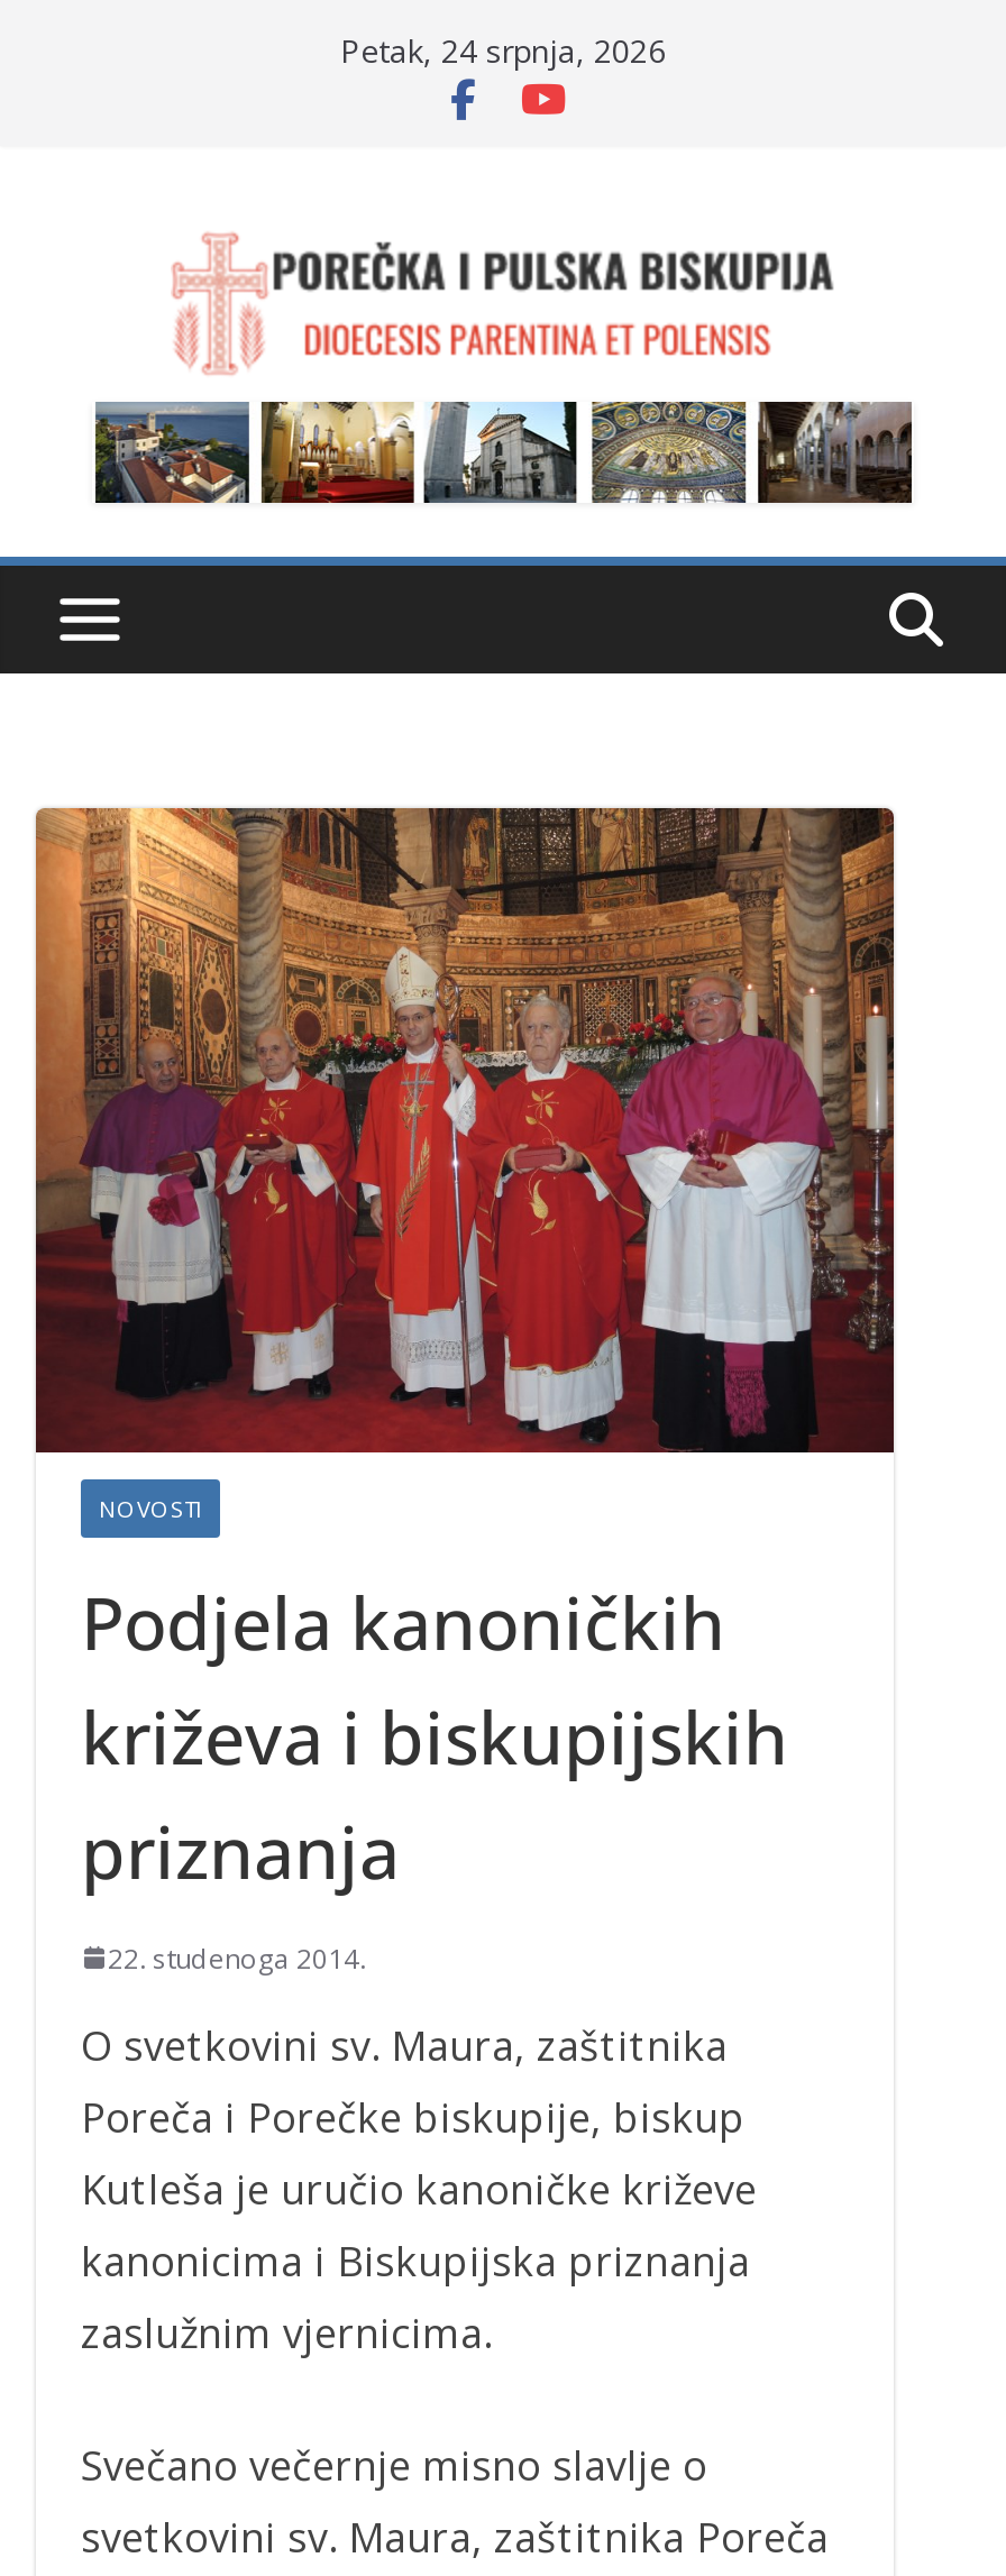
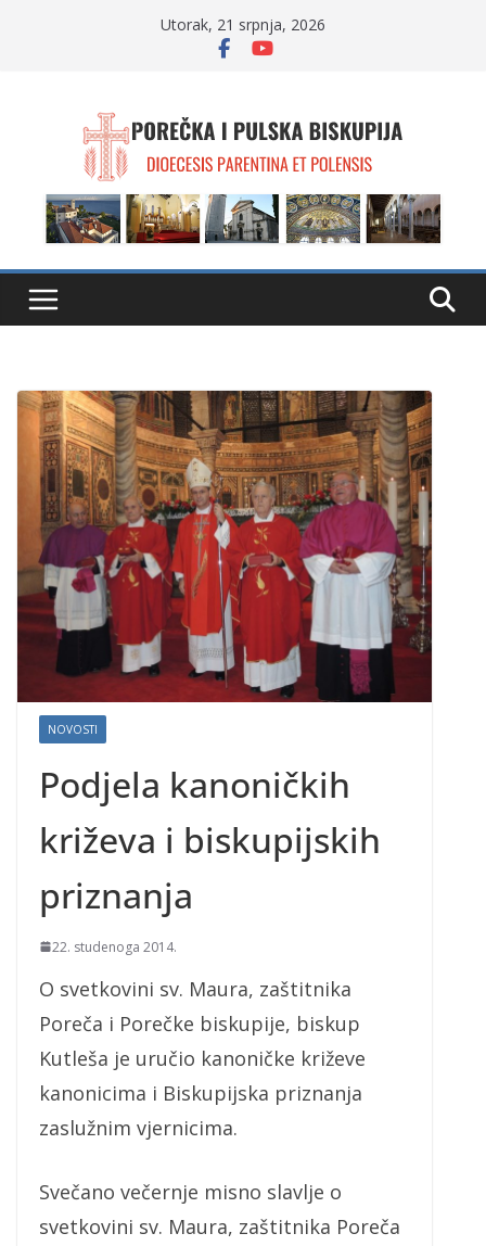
[340,29,666,72] Petak, 24 srpnja, 2026 -> [161,14,325,35] Utorak, 21 srpnja, 2026

